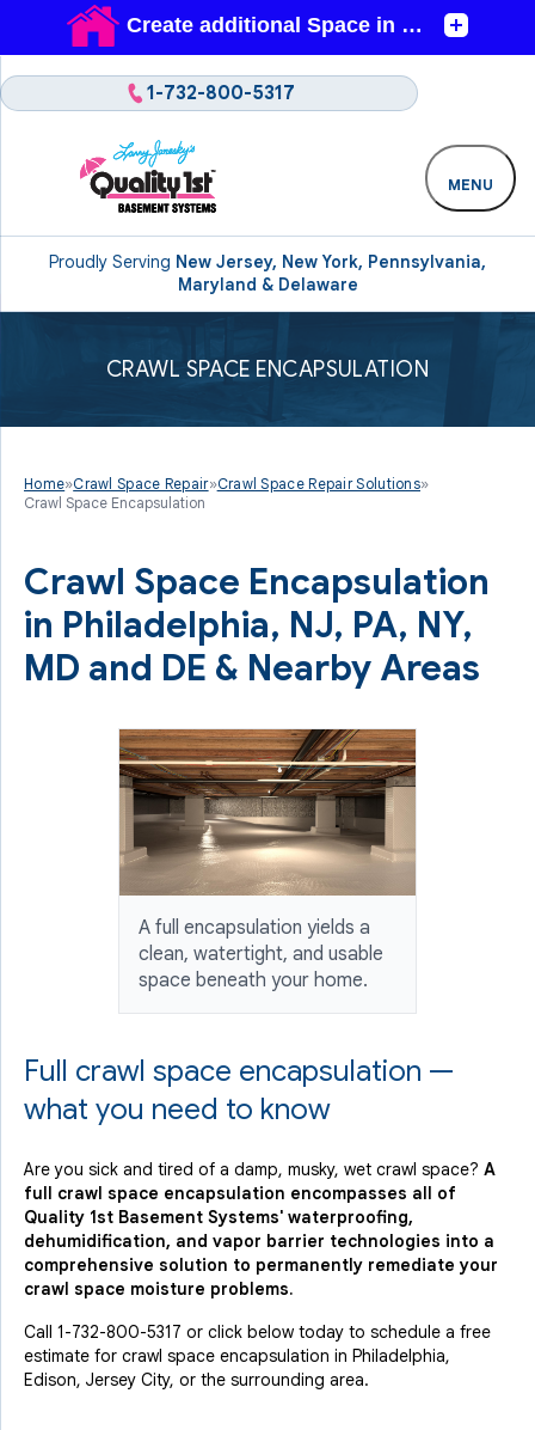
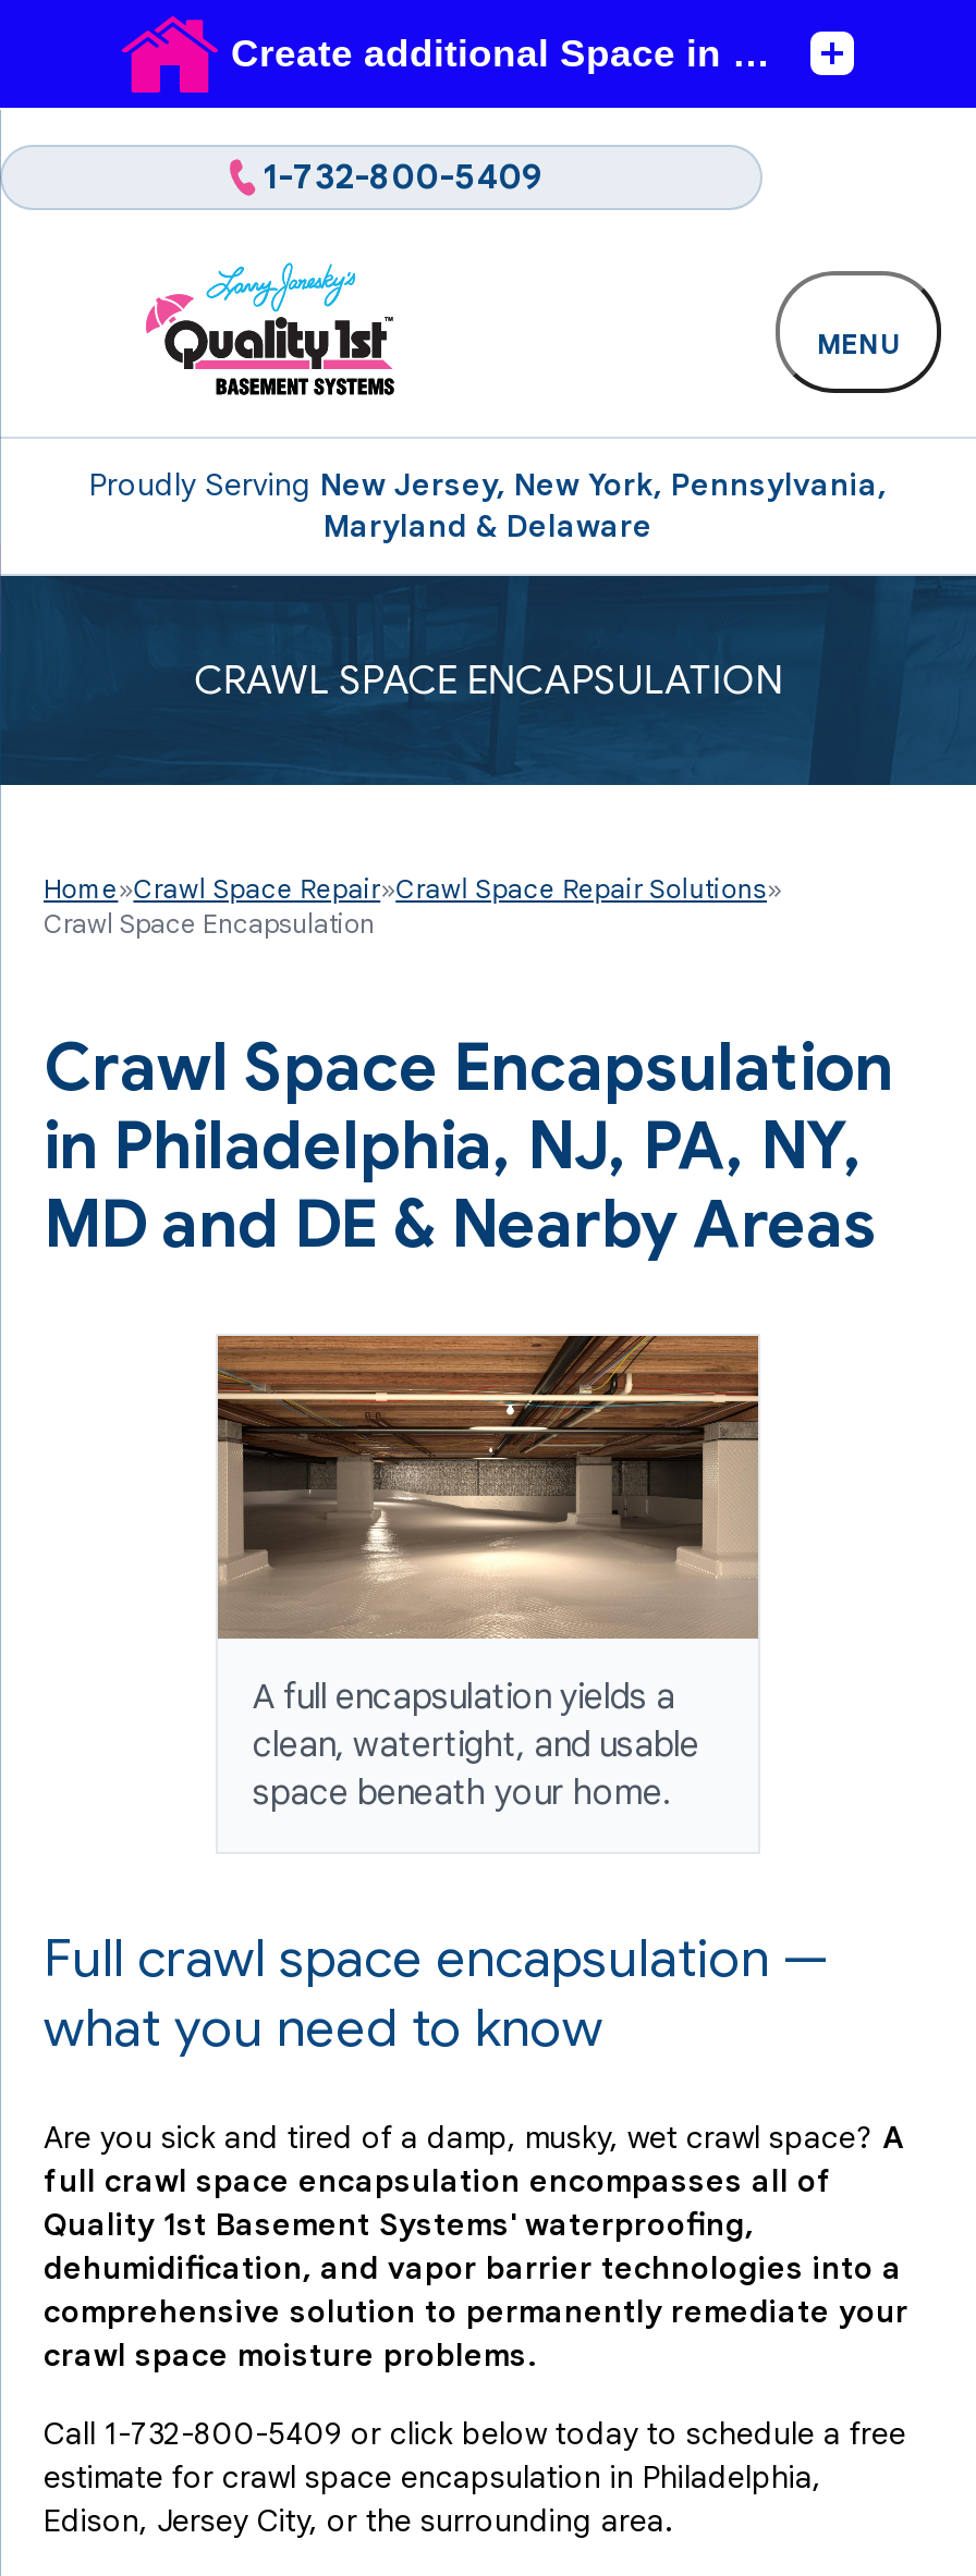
[147,81,295,105] 1-732-800-5317 -> [263,156,544,199] 1-732-800-5409
[24,1322,491,1343] Call 1-732-800-5317 or click below today to schedule a free -> [44,2415,906,2454] Call 1-732-800-5409 or click below today to schedule a free

